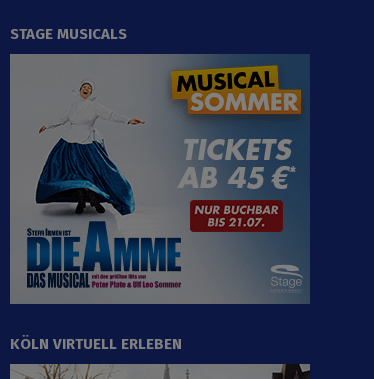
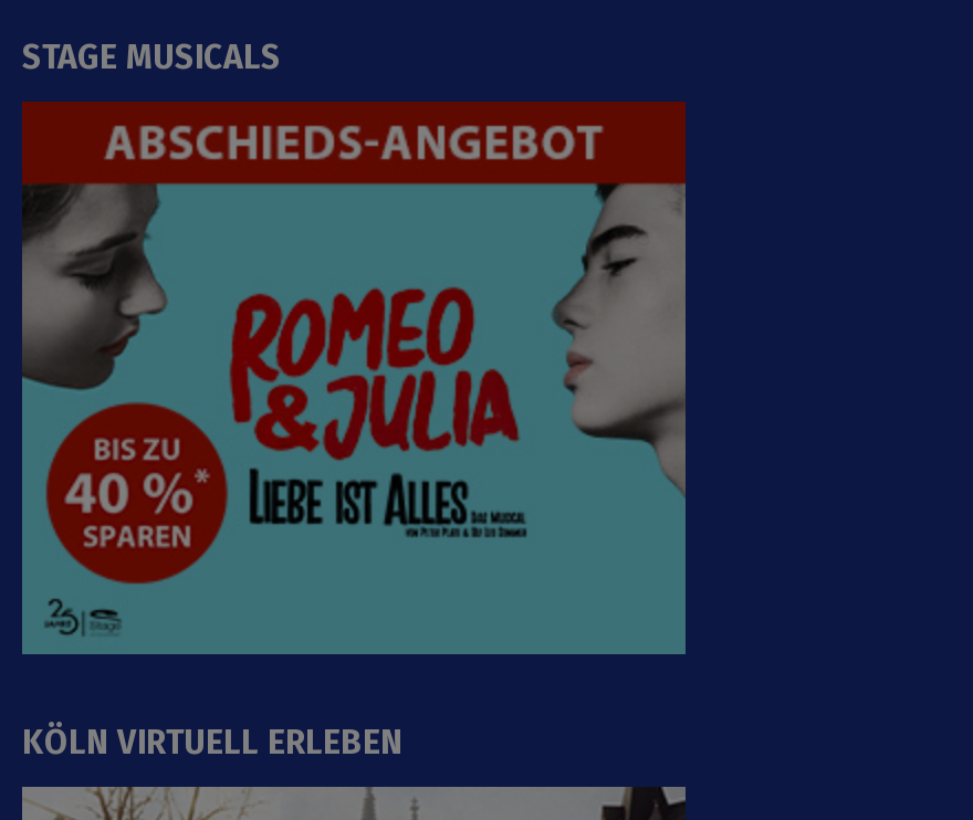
[9,53,310,305] [image] -> [20,99,688,656] [image]

